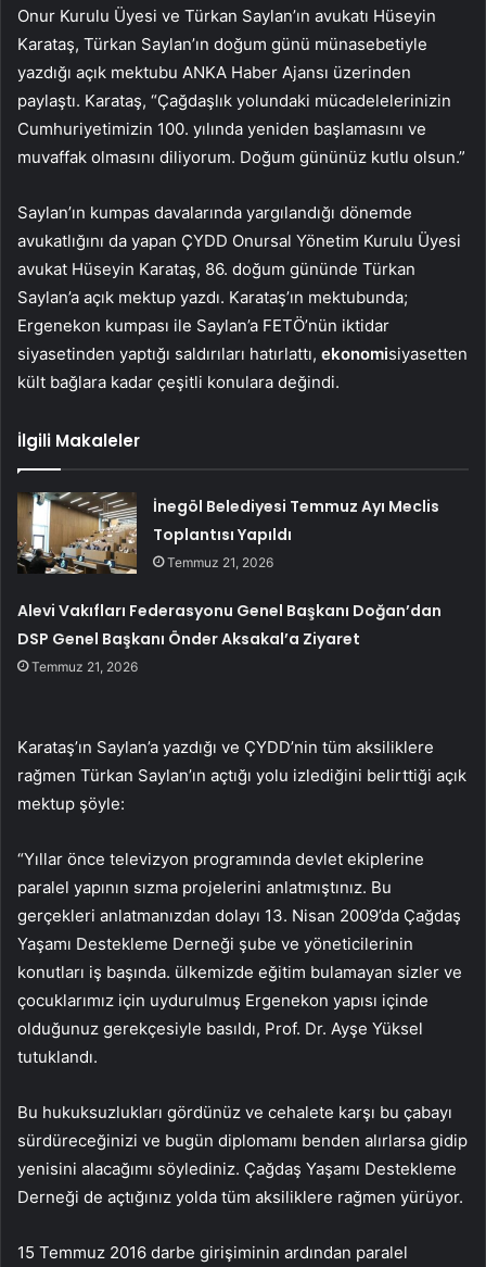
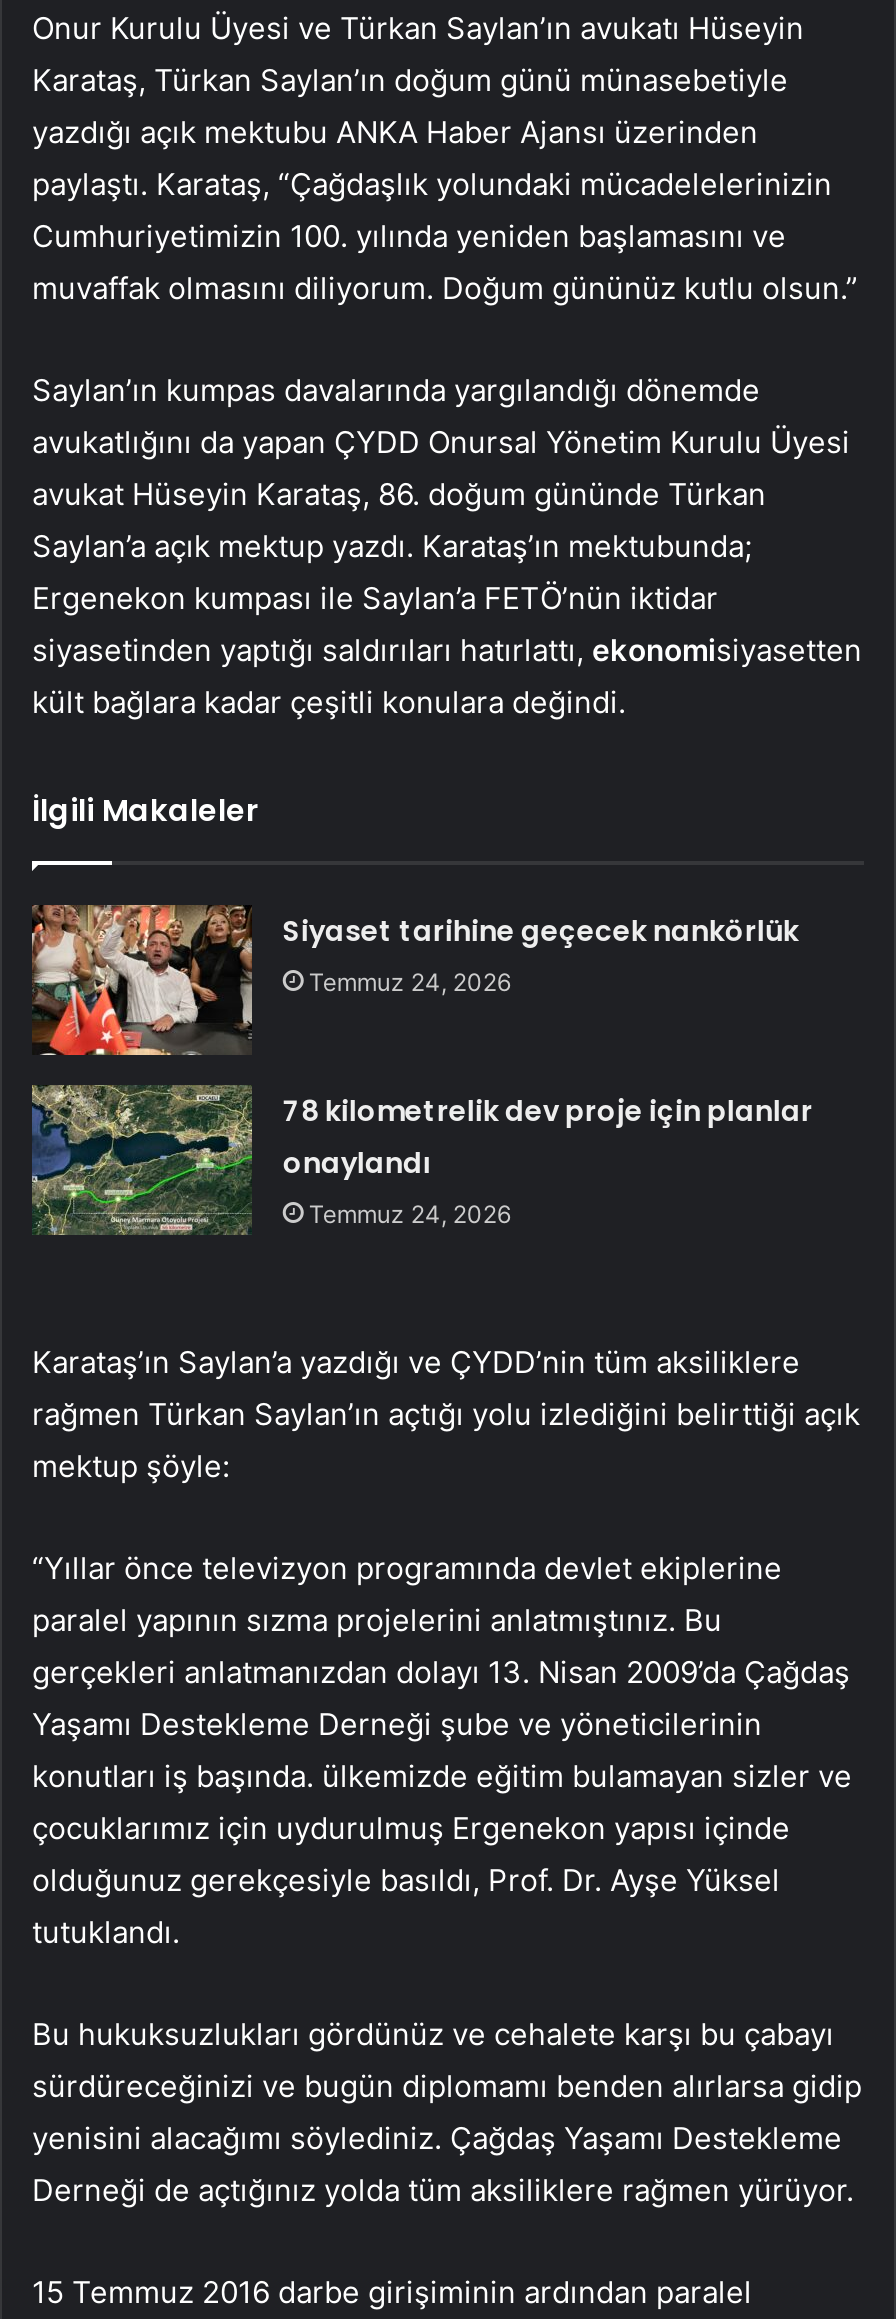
[16,491,440,575] [image] | İnegöl Belediyesi Temmuz Ayı Meclis | Toplantısı Yapıldı | Temmuz 21, 2026 -> [30,905,799,1057] [image] | Siyaset tarihine geçecek nankörlük | Temmuz 24, 2026
[18,599,442,674] Alevi Vakıfları Federasyonu Genel Başkanı Doğan’dan | DSP Genel Başkanı Önder Aksakal’a Ziyaret | Temmuz 21, 2026 -> [283,1090,813,1228] 78 kilometrelik dev proje için planlar | onaylandı | Temmuz 24, 2026

